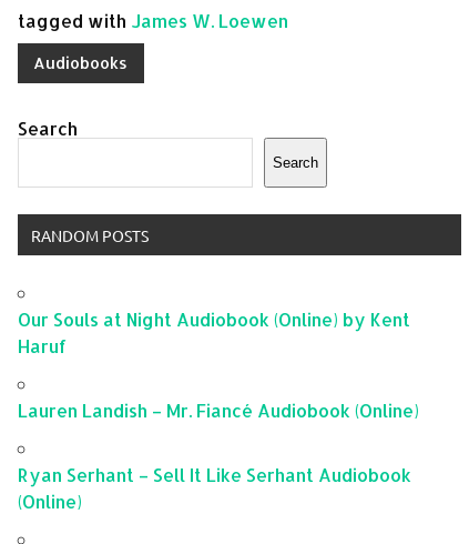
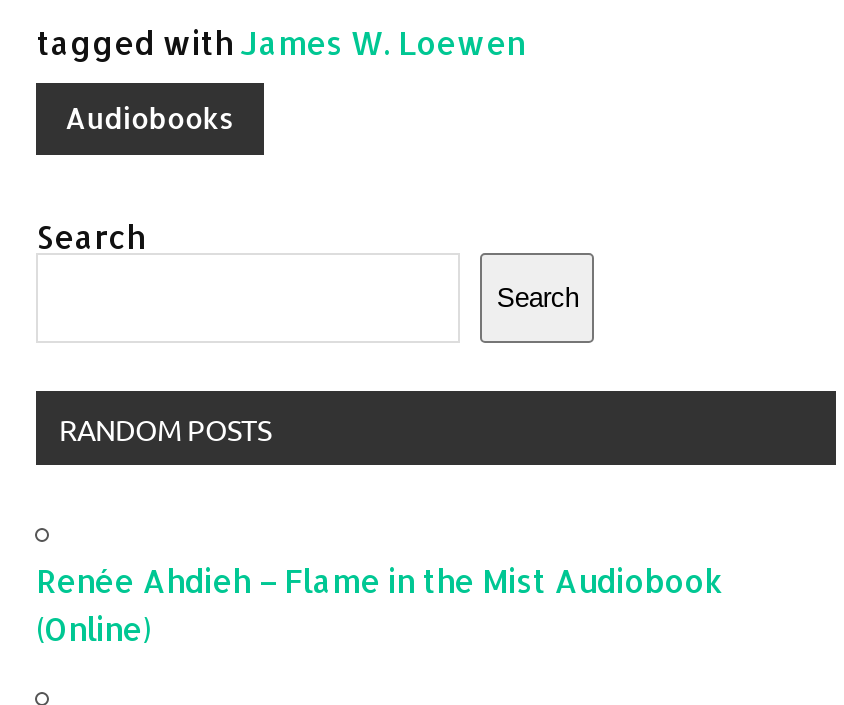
[18,307,419,486] Our Souls at Night Audiobook (Online) by Kent | Haruf | Lauren Landish – Mr. Fiancé Audiobook (Online) | Ryan Serhant – Sell It Like Serhant Audiobook -> [36,558,722,600] Renée Ahdieh – Flame in the Mist Audiobook

